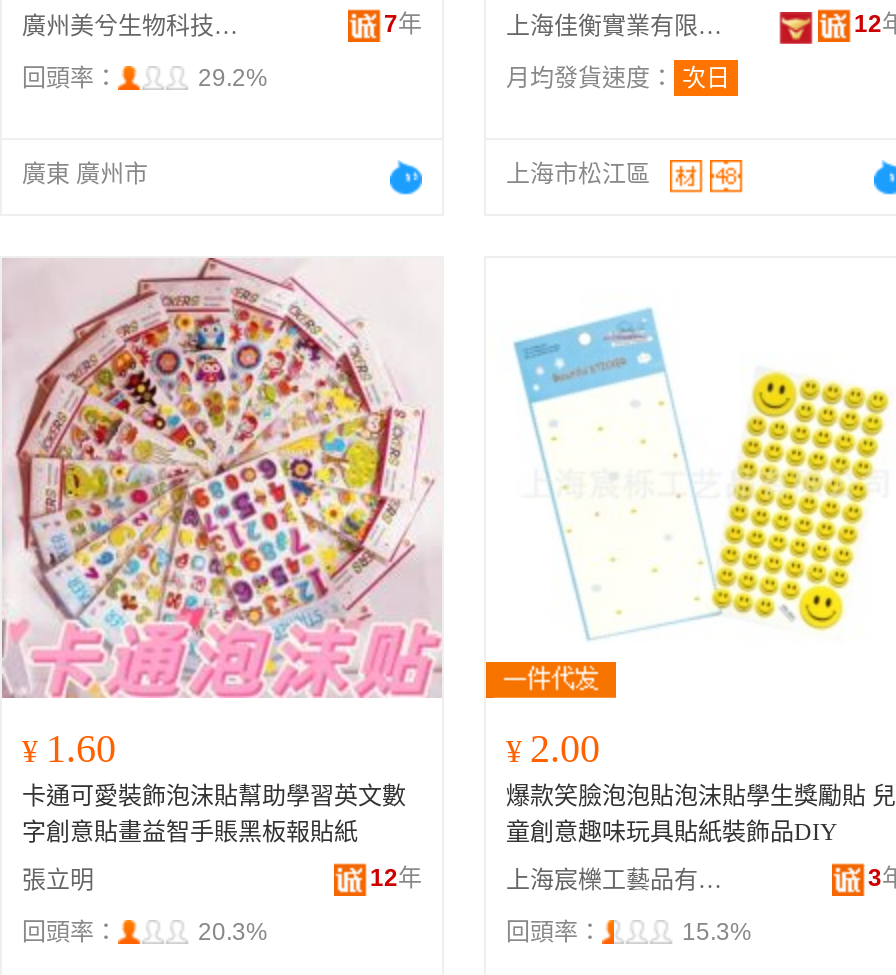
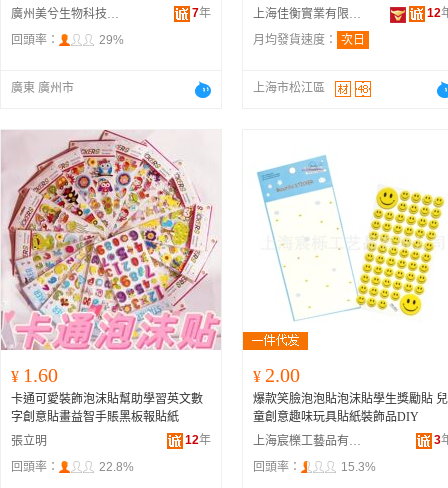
[198,64,268,92] 29.2% -> [99,33,124,47] 29%
[198,918,268,946] 20.3% -> [99,460,134,474] 22.8%

